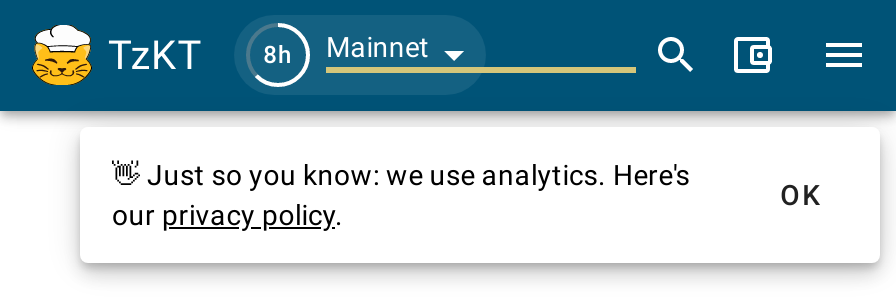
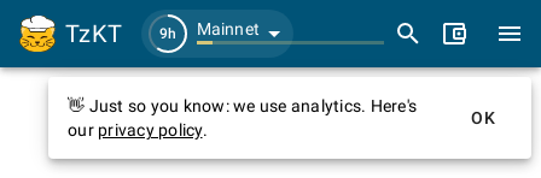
[263,31,429,69] 8h Mainnet -> [159,19,259,42] 9h Mainnet

